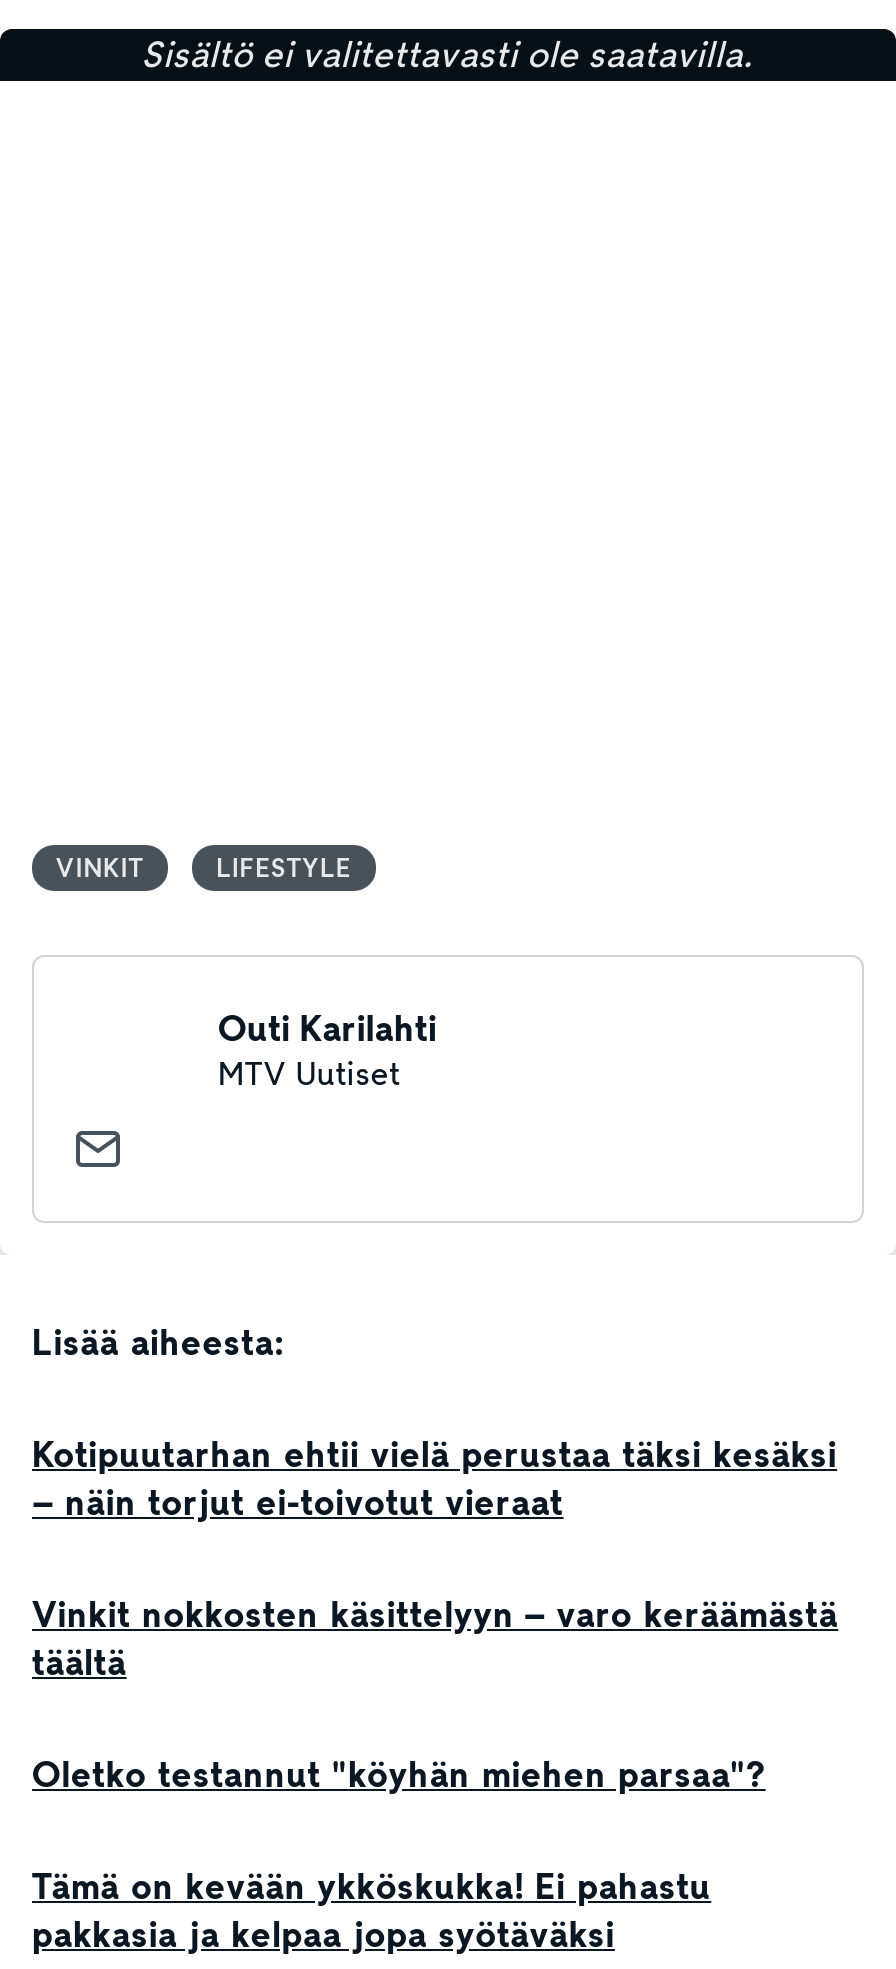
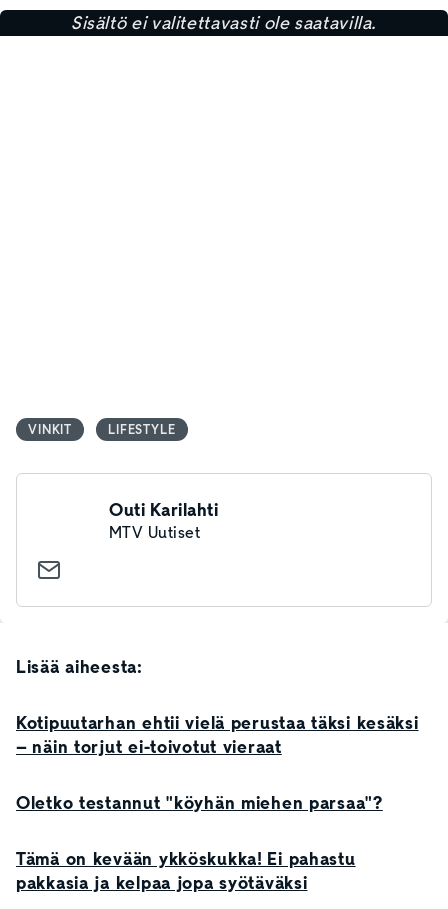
[32,1591,838,1687] Vinkit nokkosten käsittelyyn – varo keräämästä | täältä -> none

